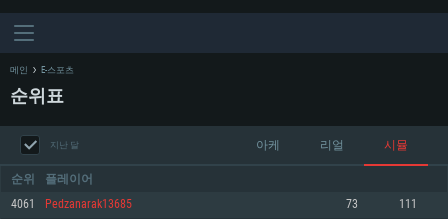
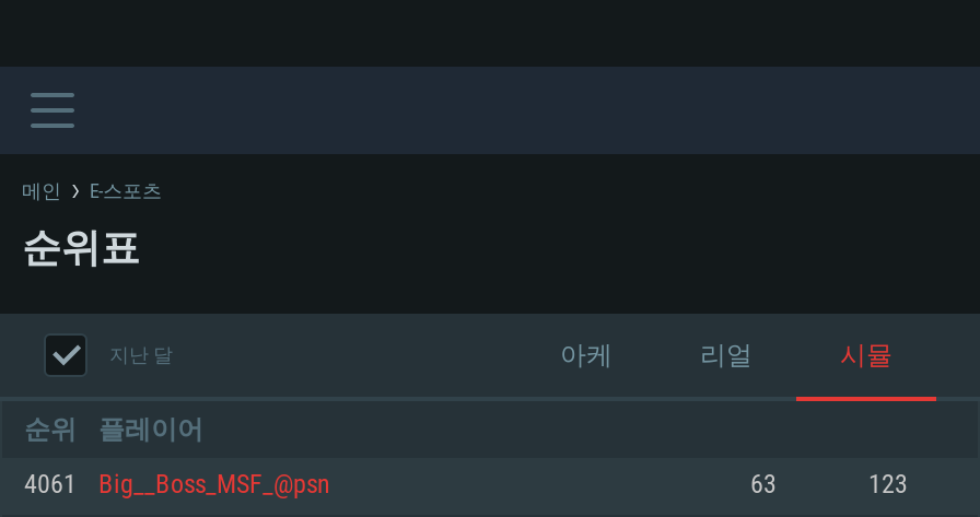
[45,199,417,210] Pedzanarak13685 | 73 | 111 -> [98,473,908,497] Big__Boss_MSF_@psn | 63 | 123

